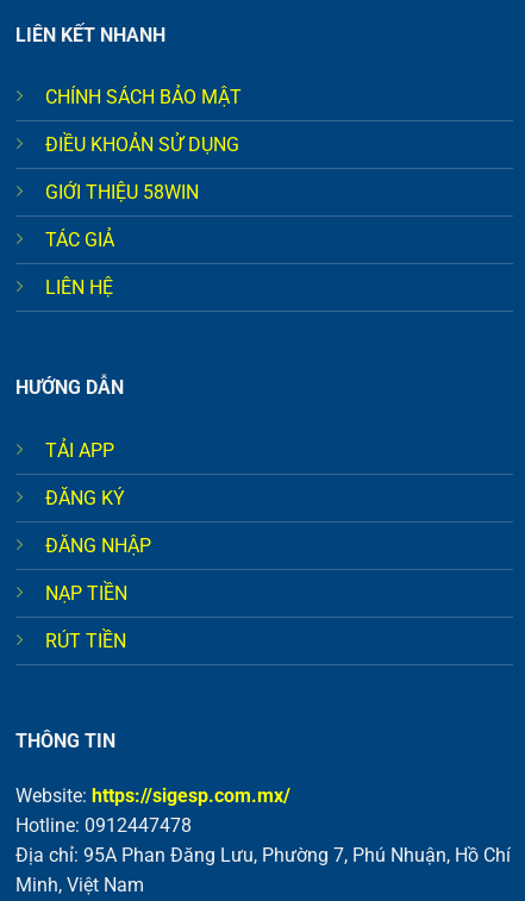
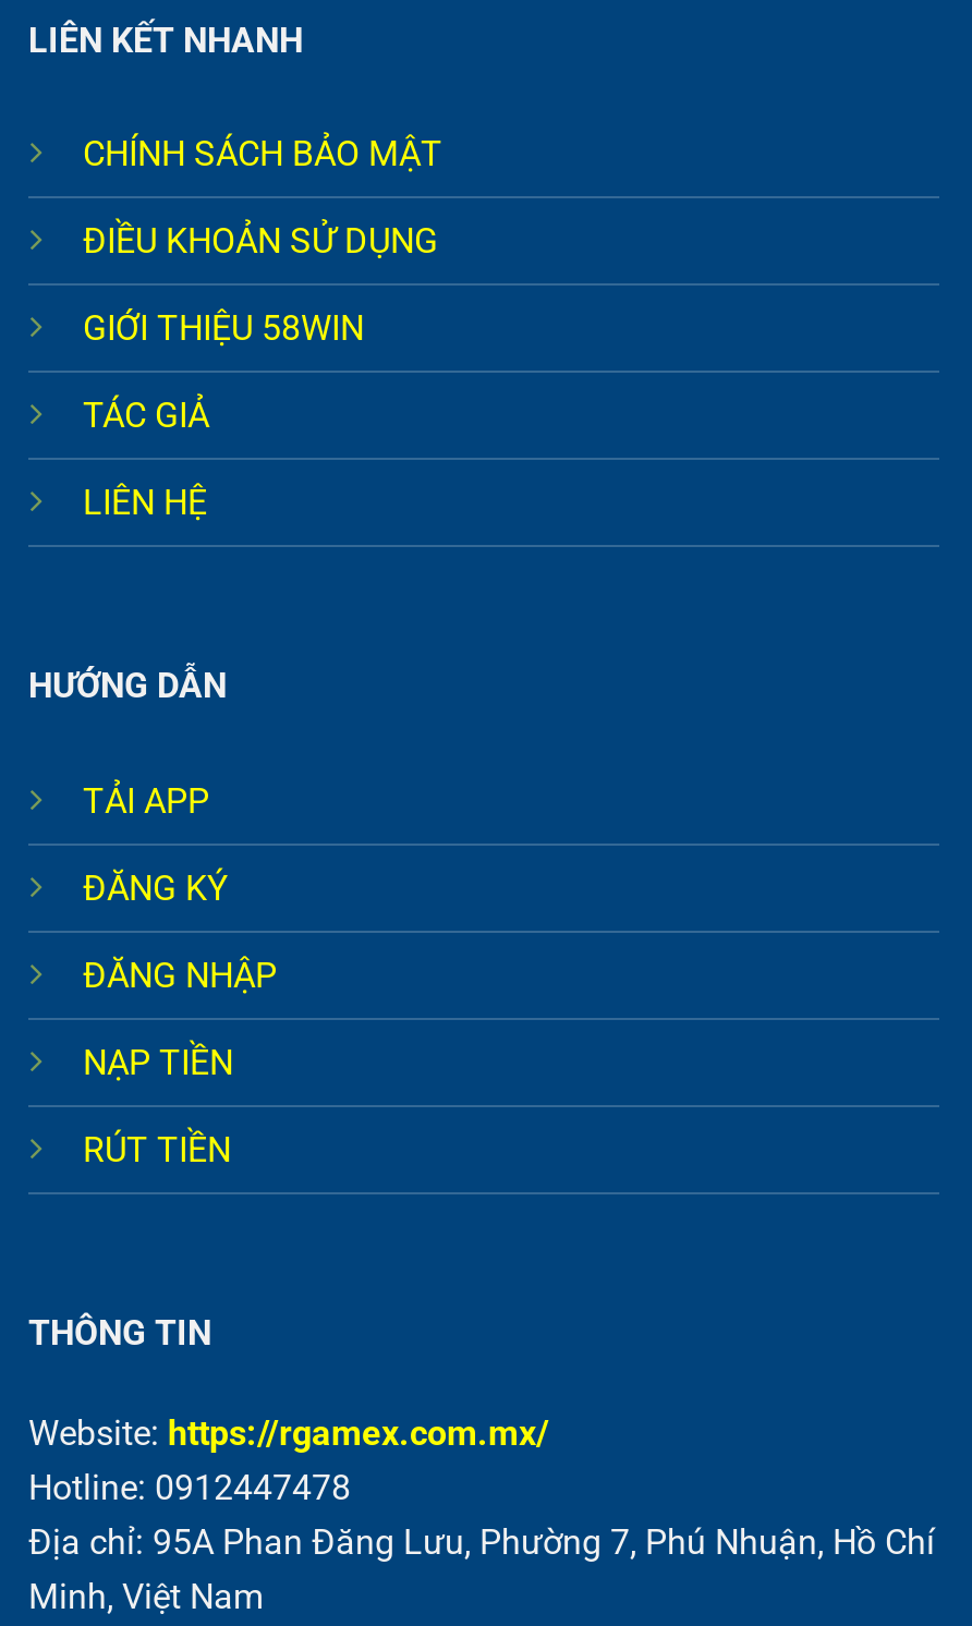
[15,784,290,807] Website: https://sigesp.com.mx/ -> [28,1412,549,1453] Website: https://rgamex.com.mx/

